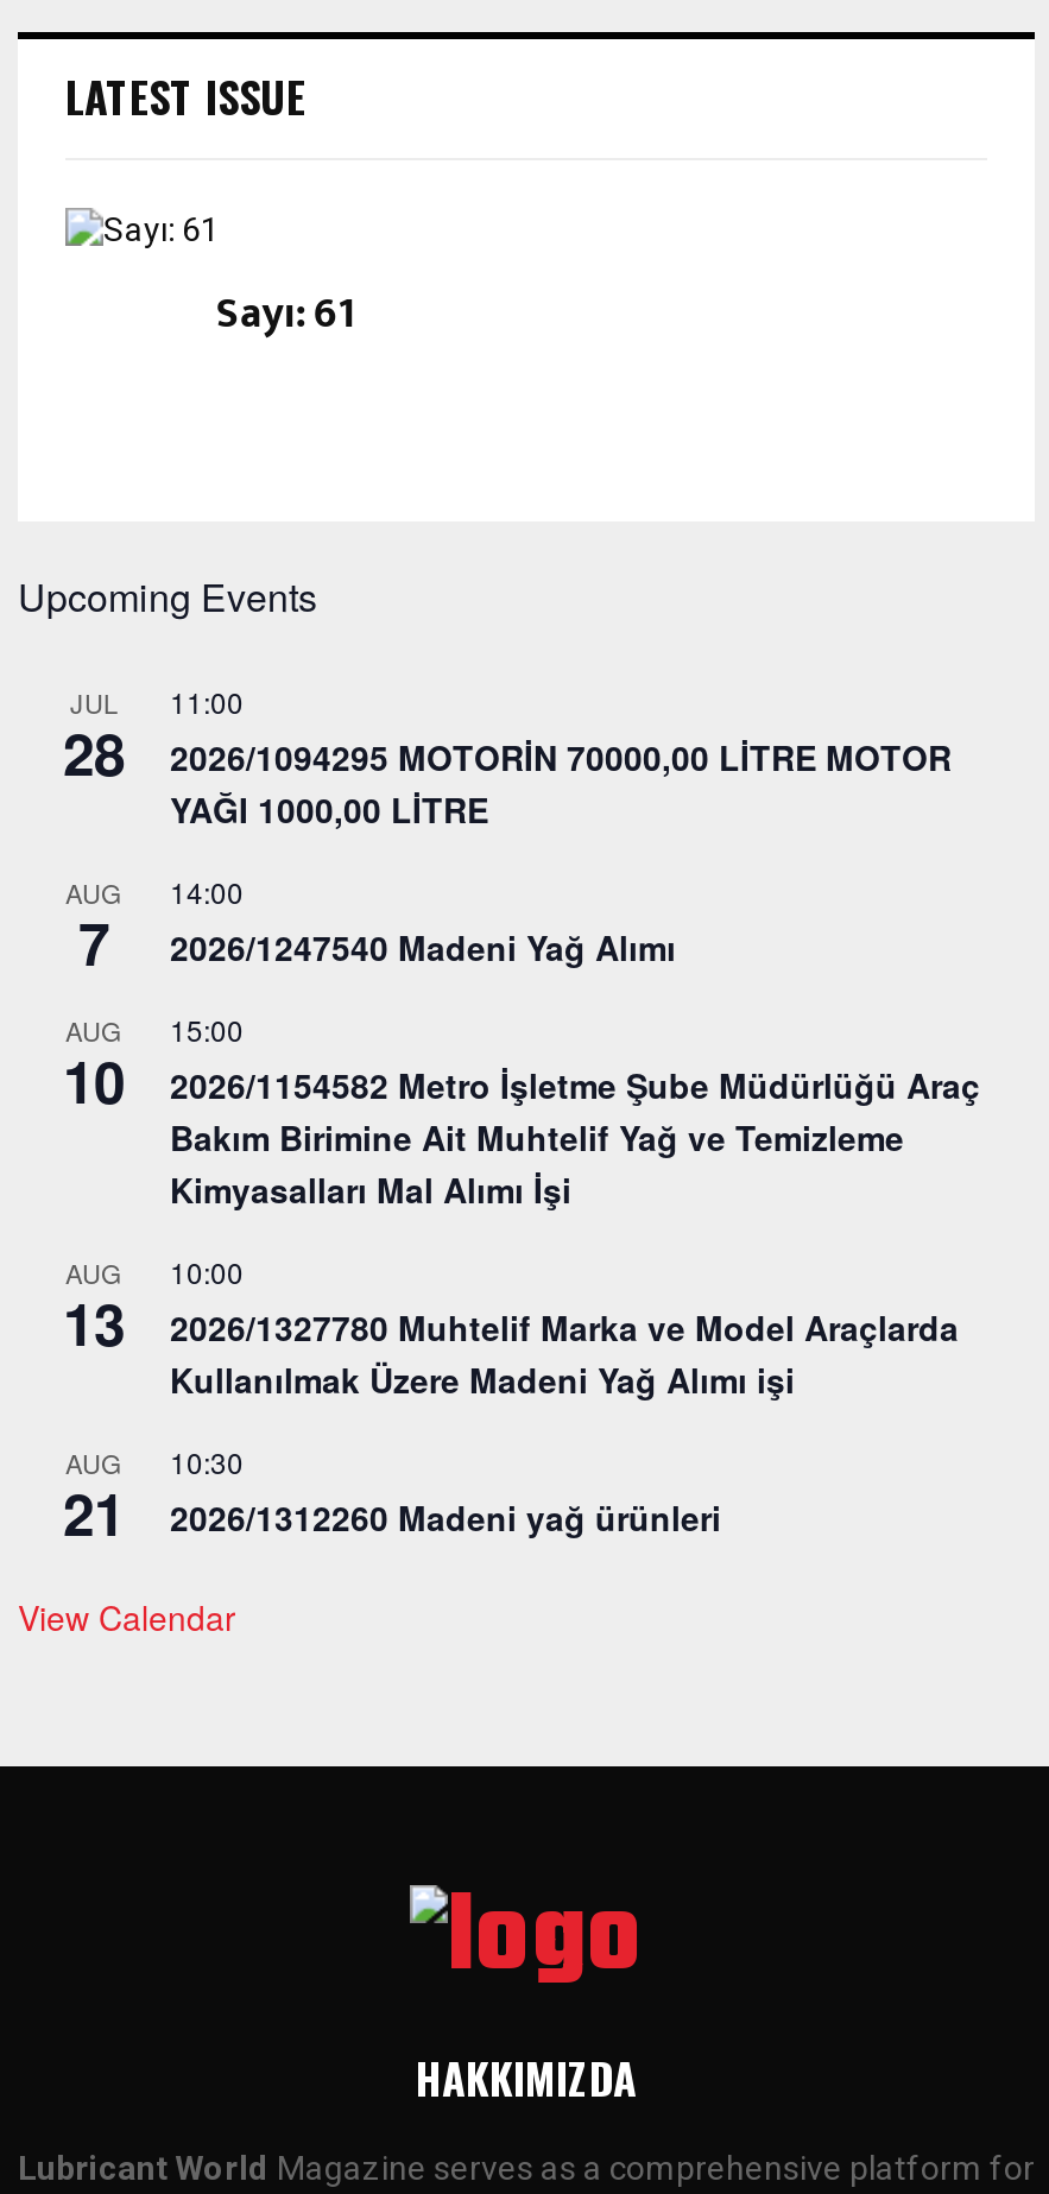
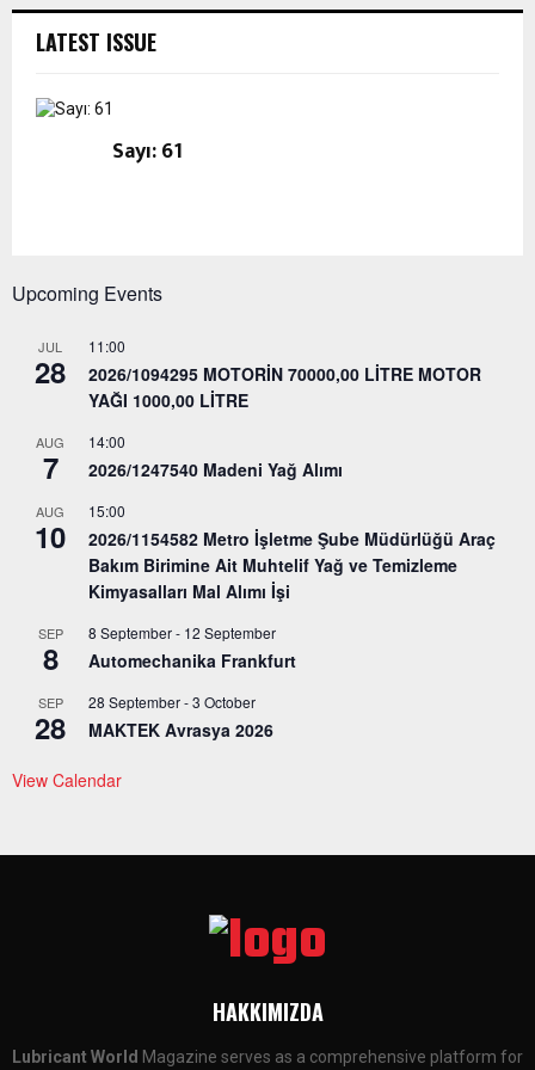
[63,1254,125,1363] AUG | 13 -> [38,624,63,679] SEP | 8
[170,1252,959,1404] 10:00 | 2026/1327780 Muhtelif Marka ve Model Araçlarda | Kullanılmak Üzere Madeni Yağ Alımı işi -> [88,623,296,673] 8 September - 12 September | Automechanika Frankfurt
[63,1444,125,1553] AUG | 21 -> [35,693,66,748] SEP | 28
[170,1442,721,1542] 10:30 | 2026/1312260 Madeni yağ ürünleri -> [88,692,273,742] 28 September - 3 October | MAKTEK Avrasya 2026

